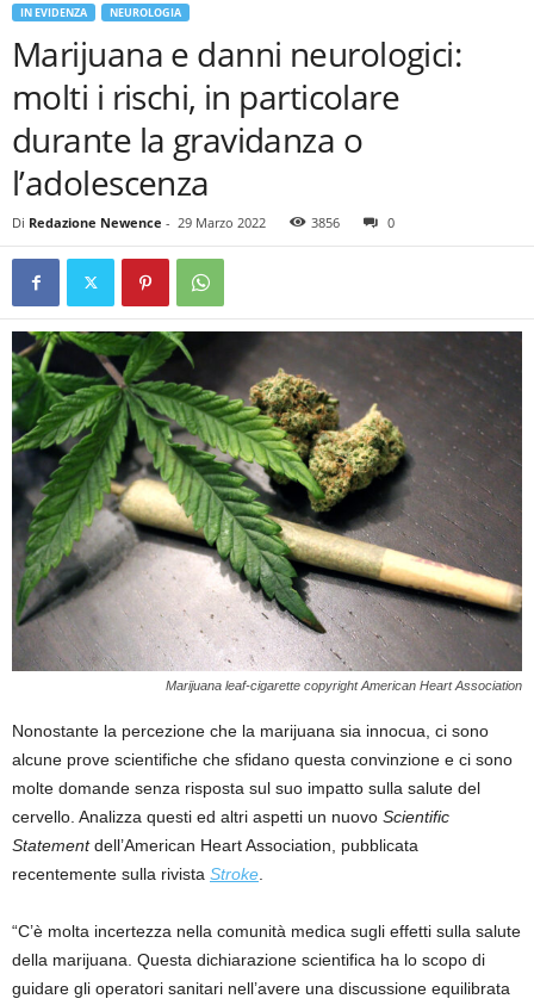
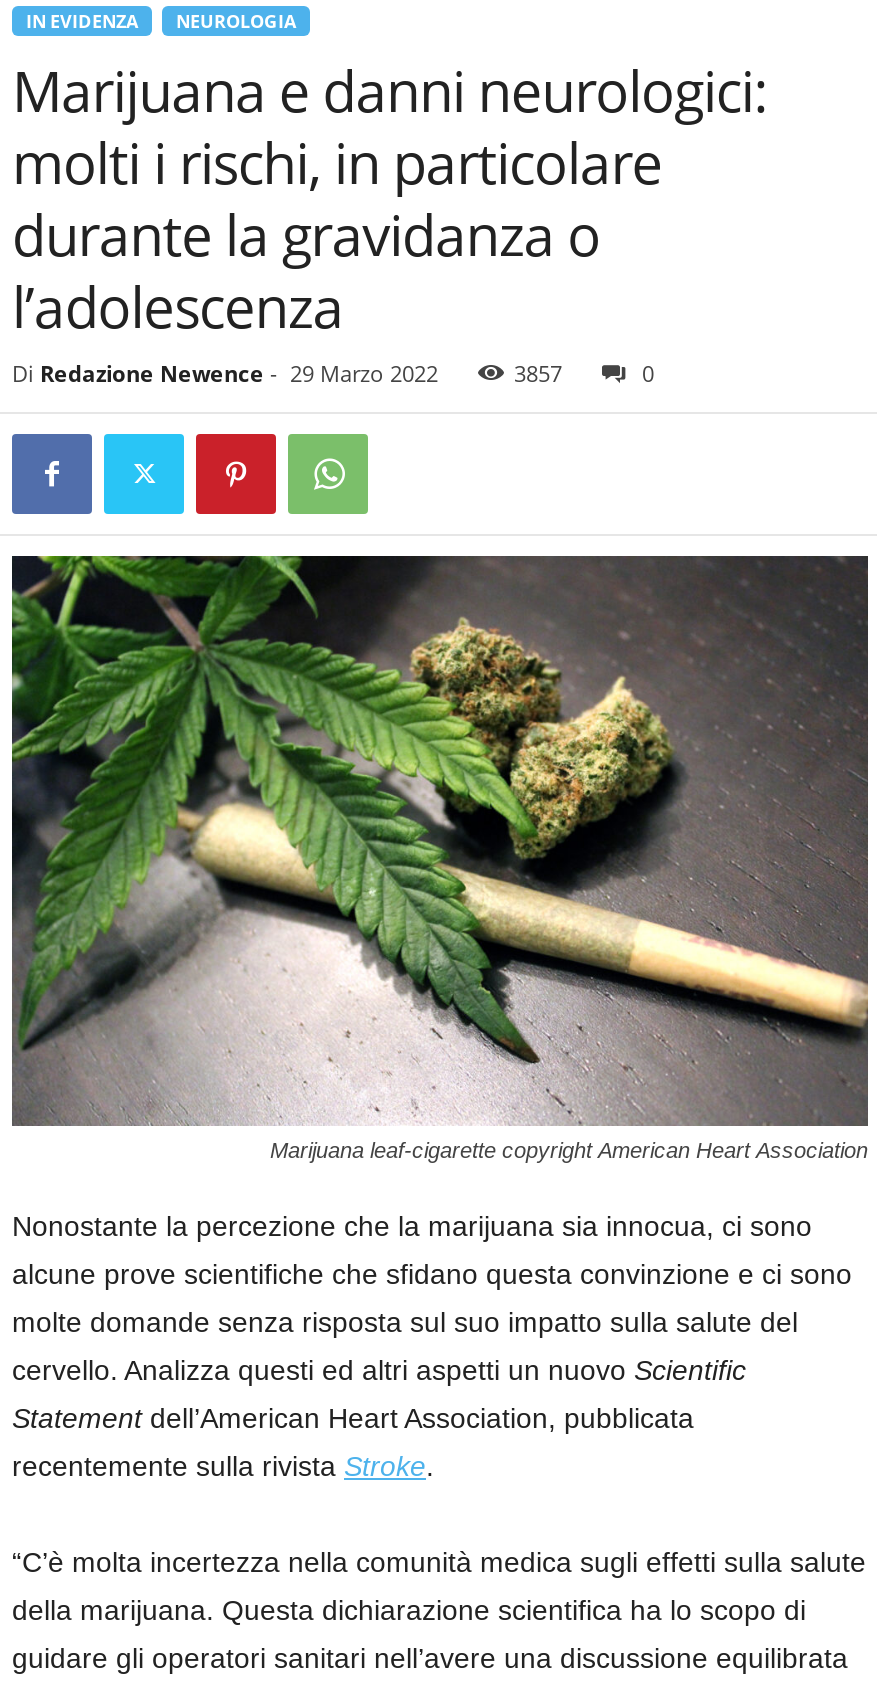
[311,213,340,231] 3856 -> [514,358,562,388] 3857

